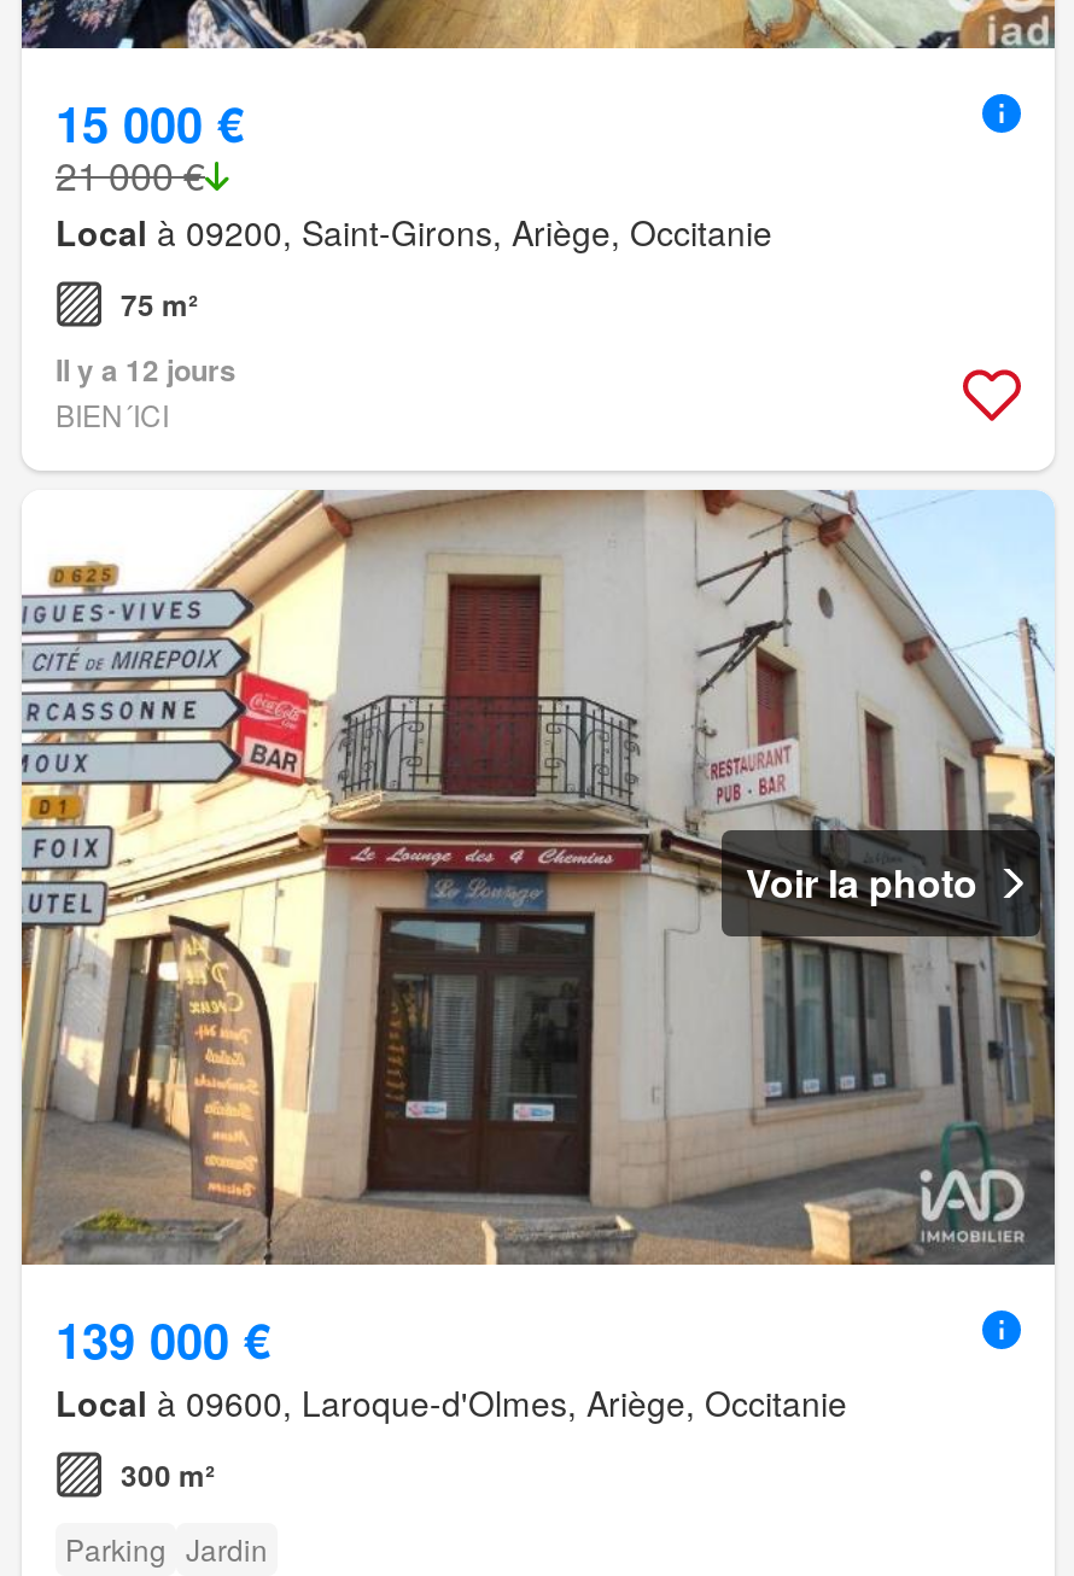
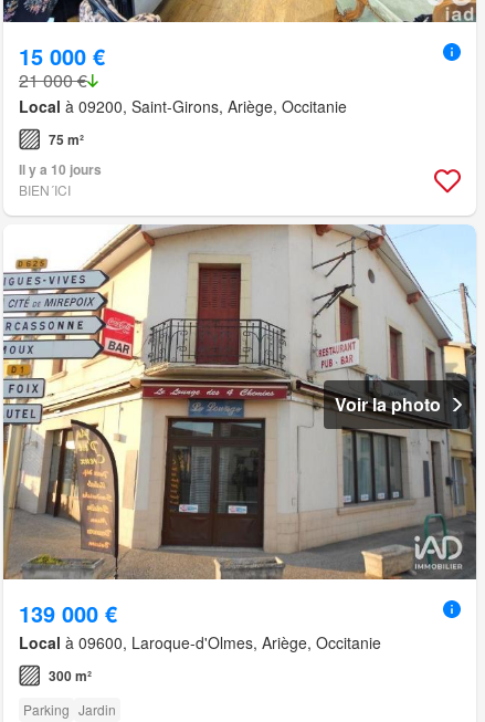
[56,349,237,392] Il y a 12 jours -> [19,160,102,180] Il y a 10 jours

